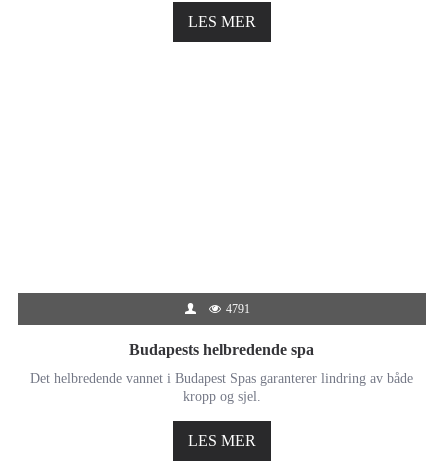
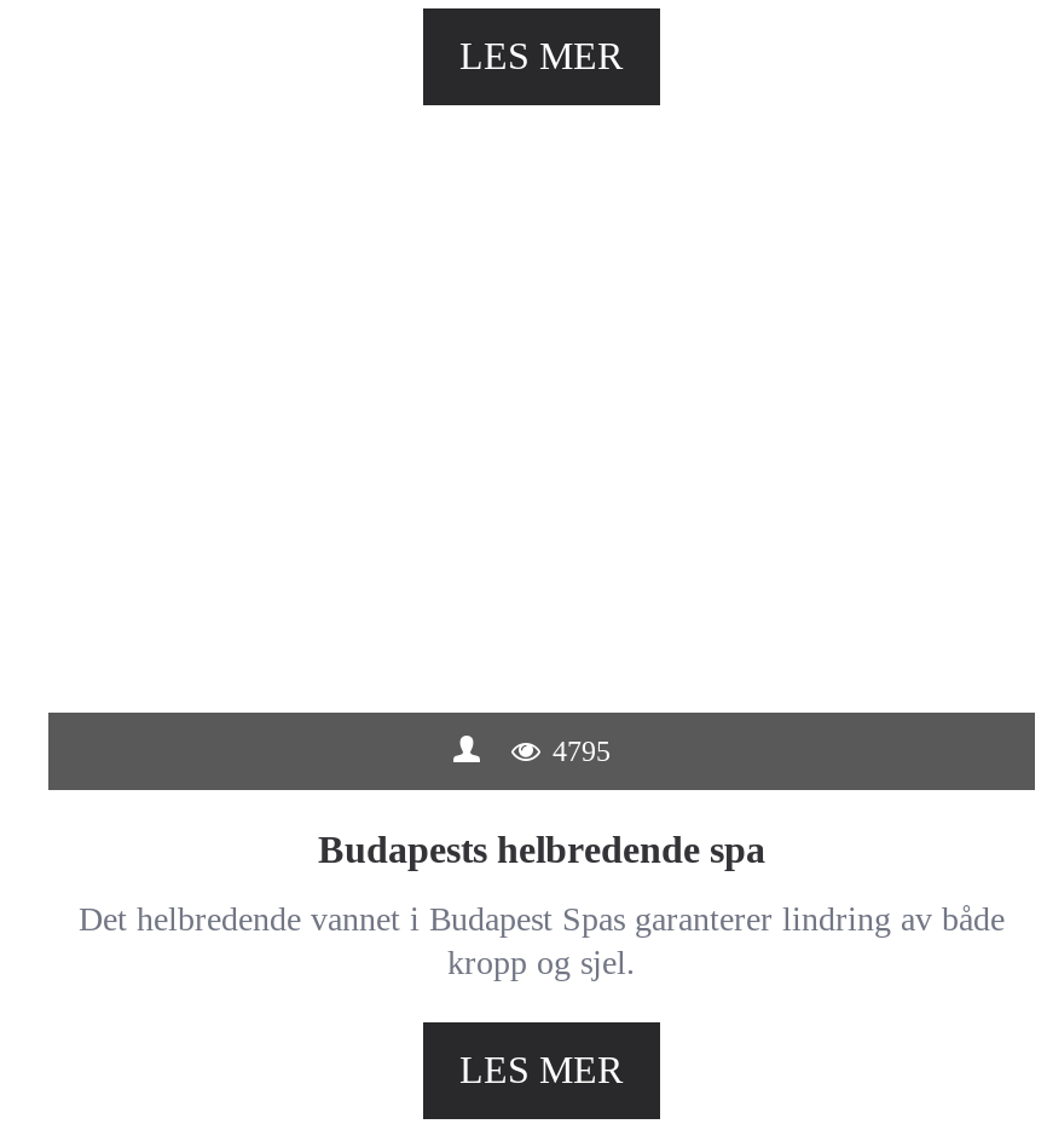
[226,302,250,316] 4791 -> [553,735,611,769] 4795

